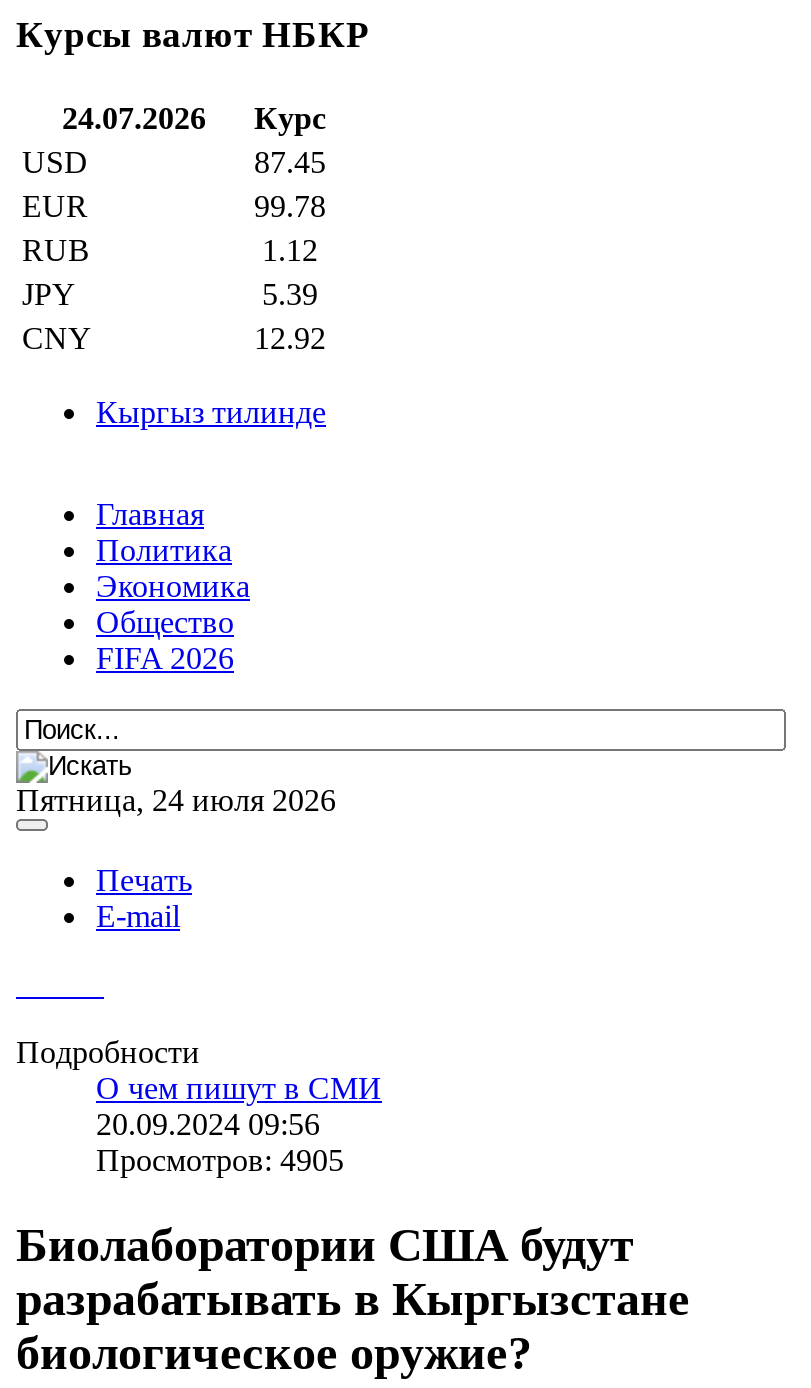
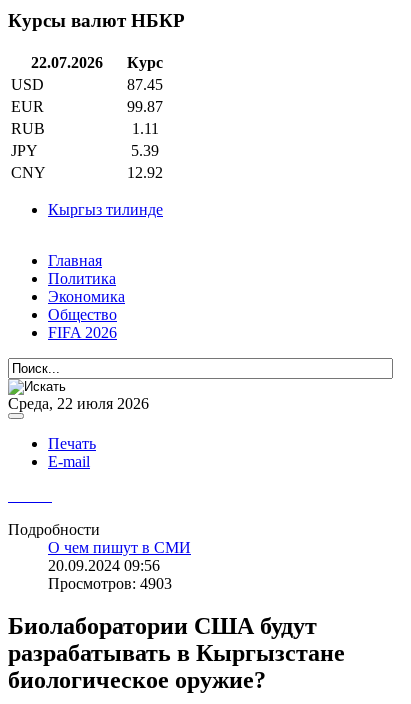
[62,101,326,135] 24.07.2026 Курс -> [31,54,163,71] 22.07.2026 Курс
[254,189,326,223] 99.78 -> [127,98,163,115] 99.87
[262,233,318,267] 1.12 -> [131,120,158,137] 1.11
[16,783,336,817] Пятница, 24 июля 2026 -> [8,395,149,412] Среда, 22 июля 2026
[96,1143,344,1177] Просмотров: 4905 -> [48,575,172,592] Просмотров: 4903

